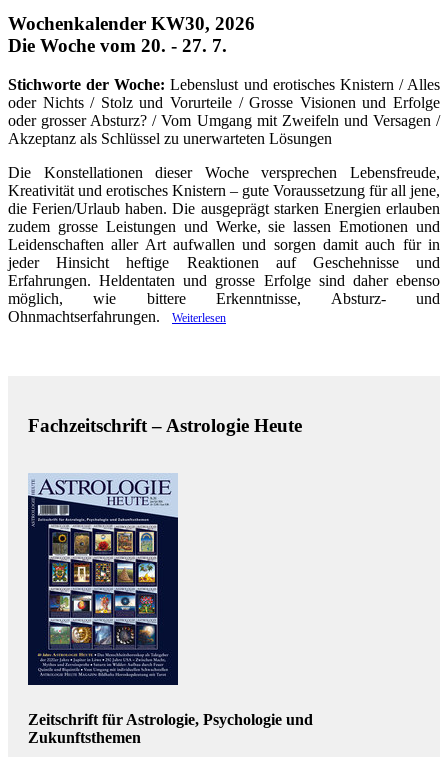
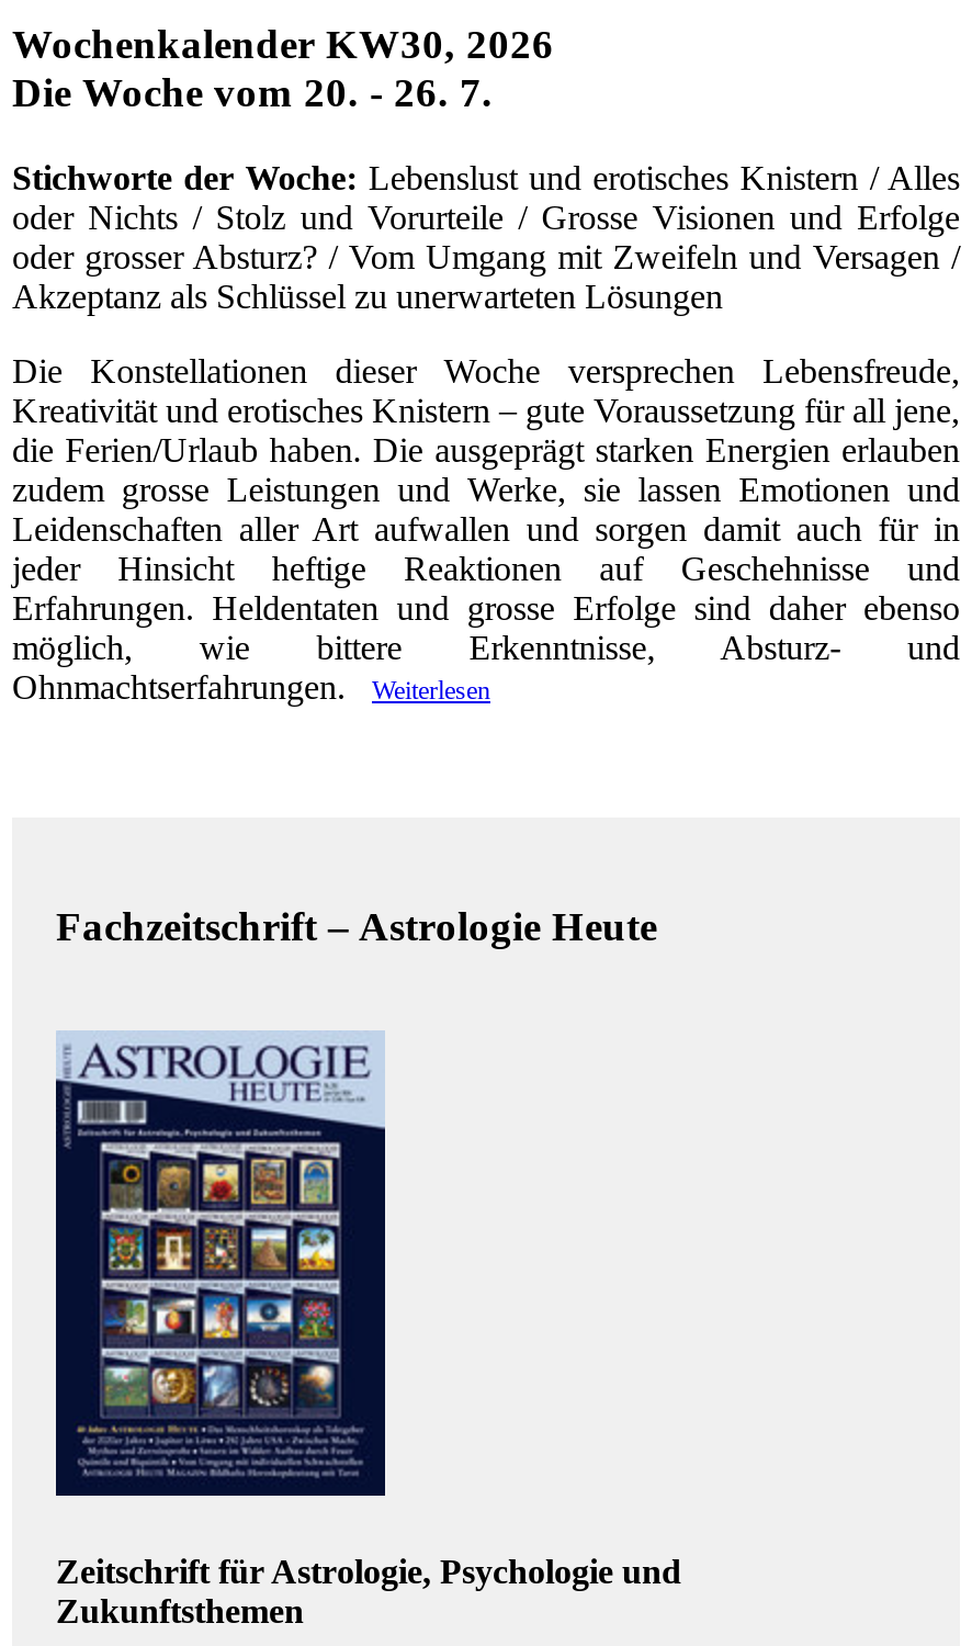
[8,35,227,56] Die Woche vom 20. - 27. 7. -> [12,70,493,116] Die Woche vom 20. - 26. 7.

